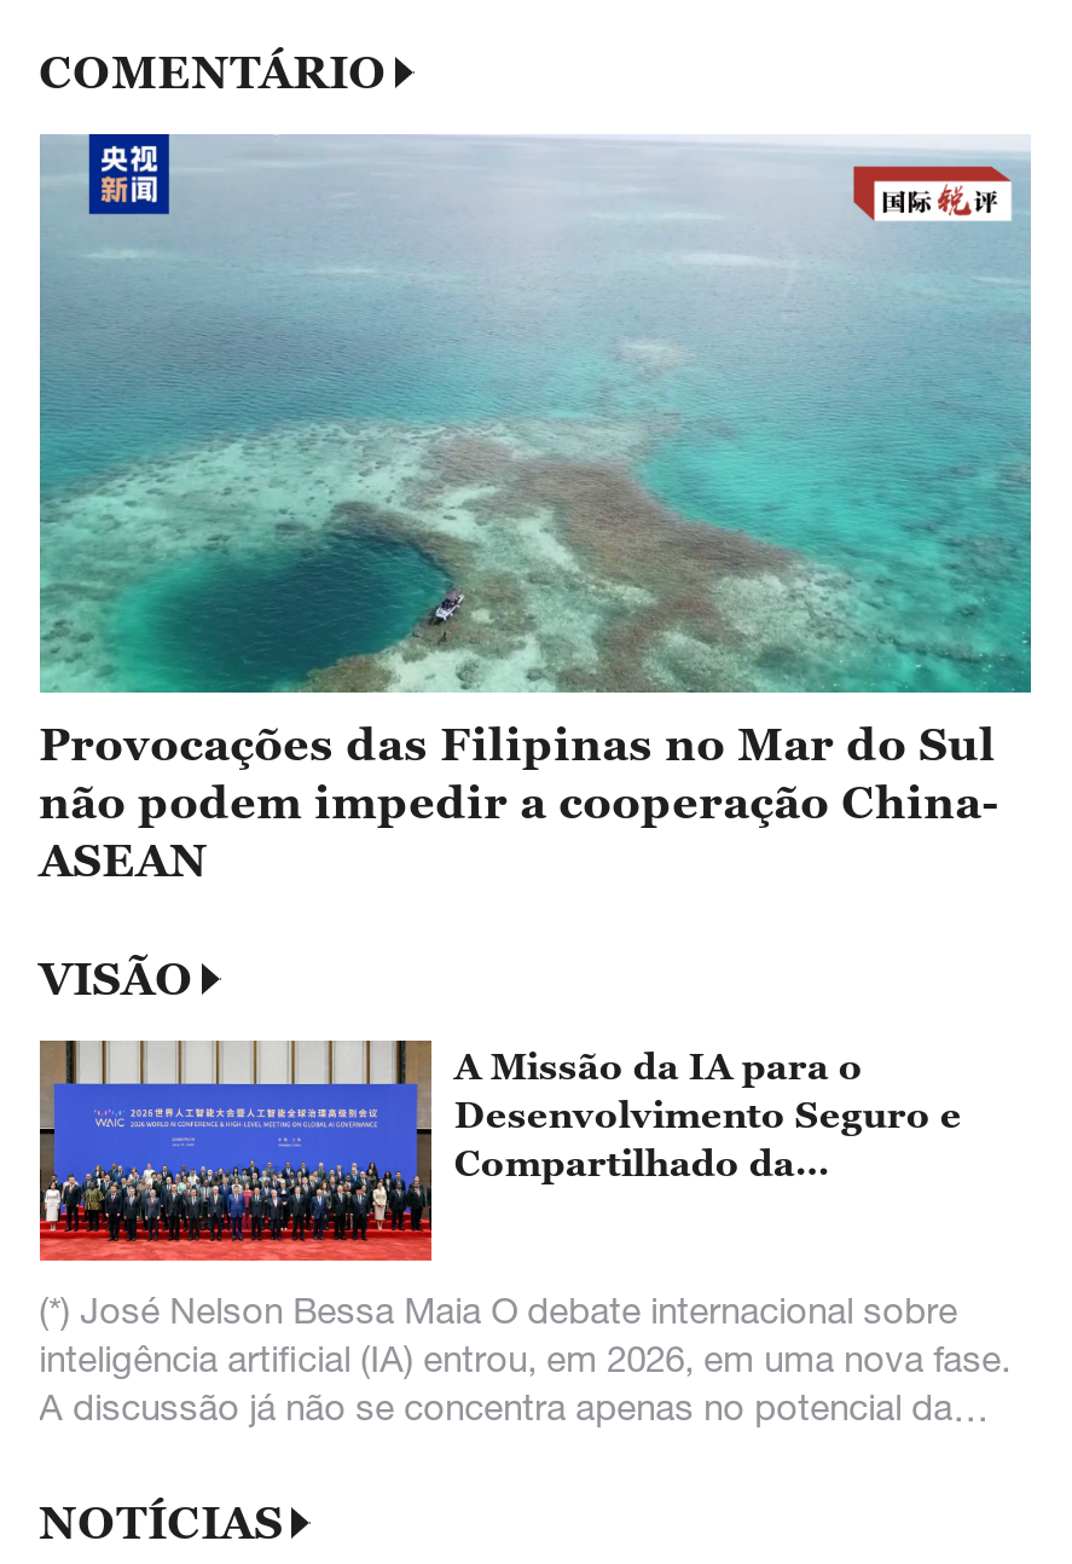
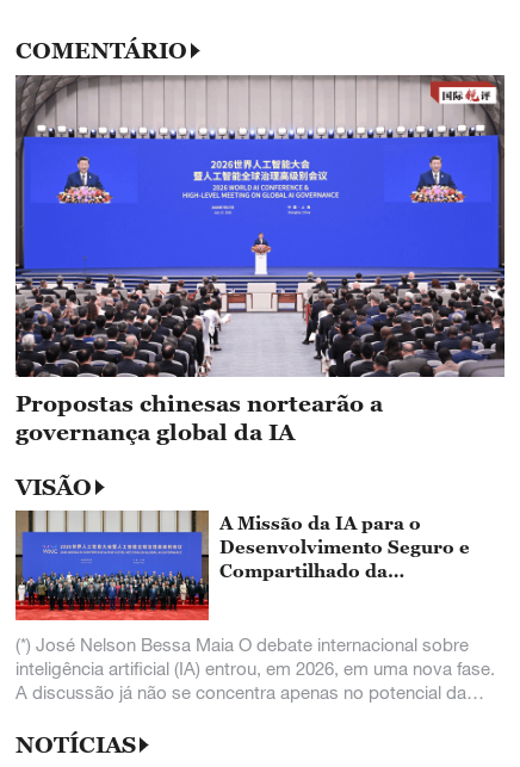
[37,132,1033,886] [image] | Provocações das Filipinas no Mar do Sul | não podem impedir a cooperação China- | ASEAN -> [14,74,506,444] [image] | Propostas chinesas nortearão a | governança global da IA

